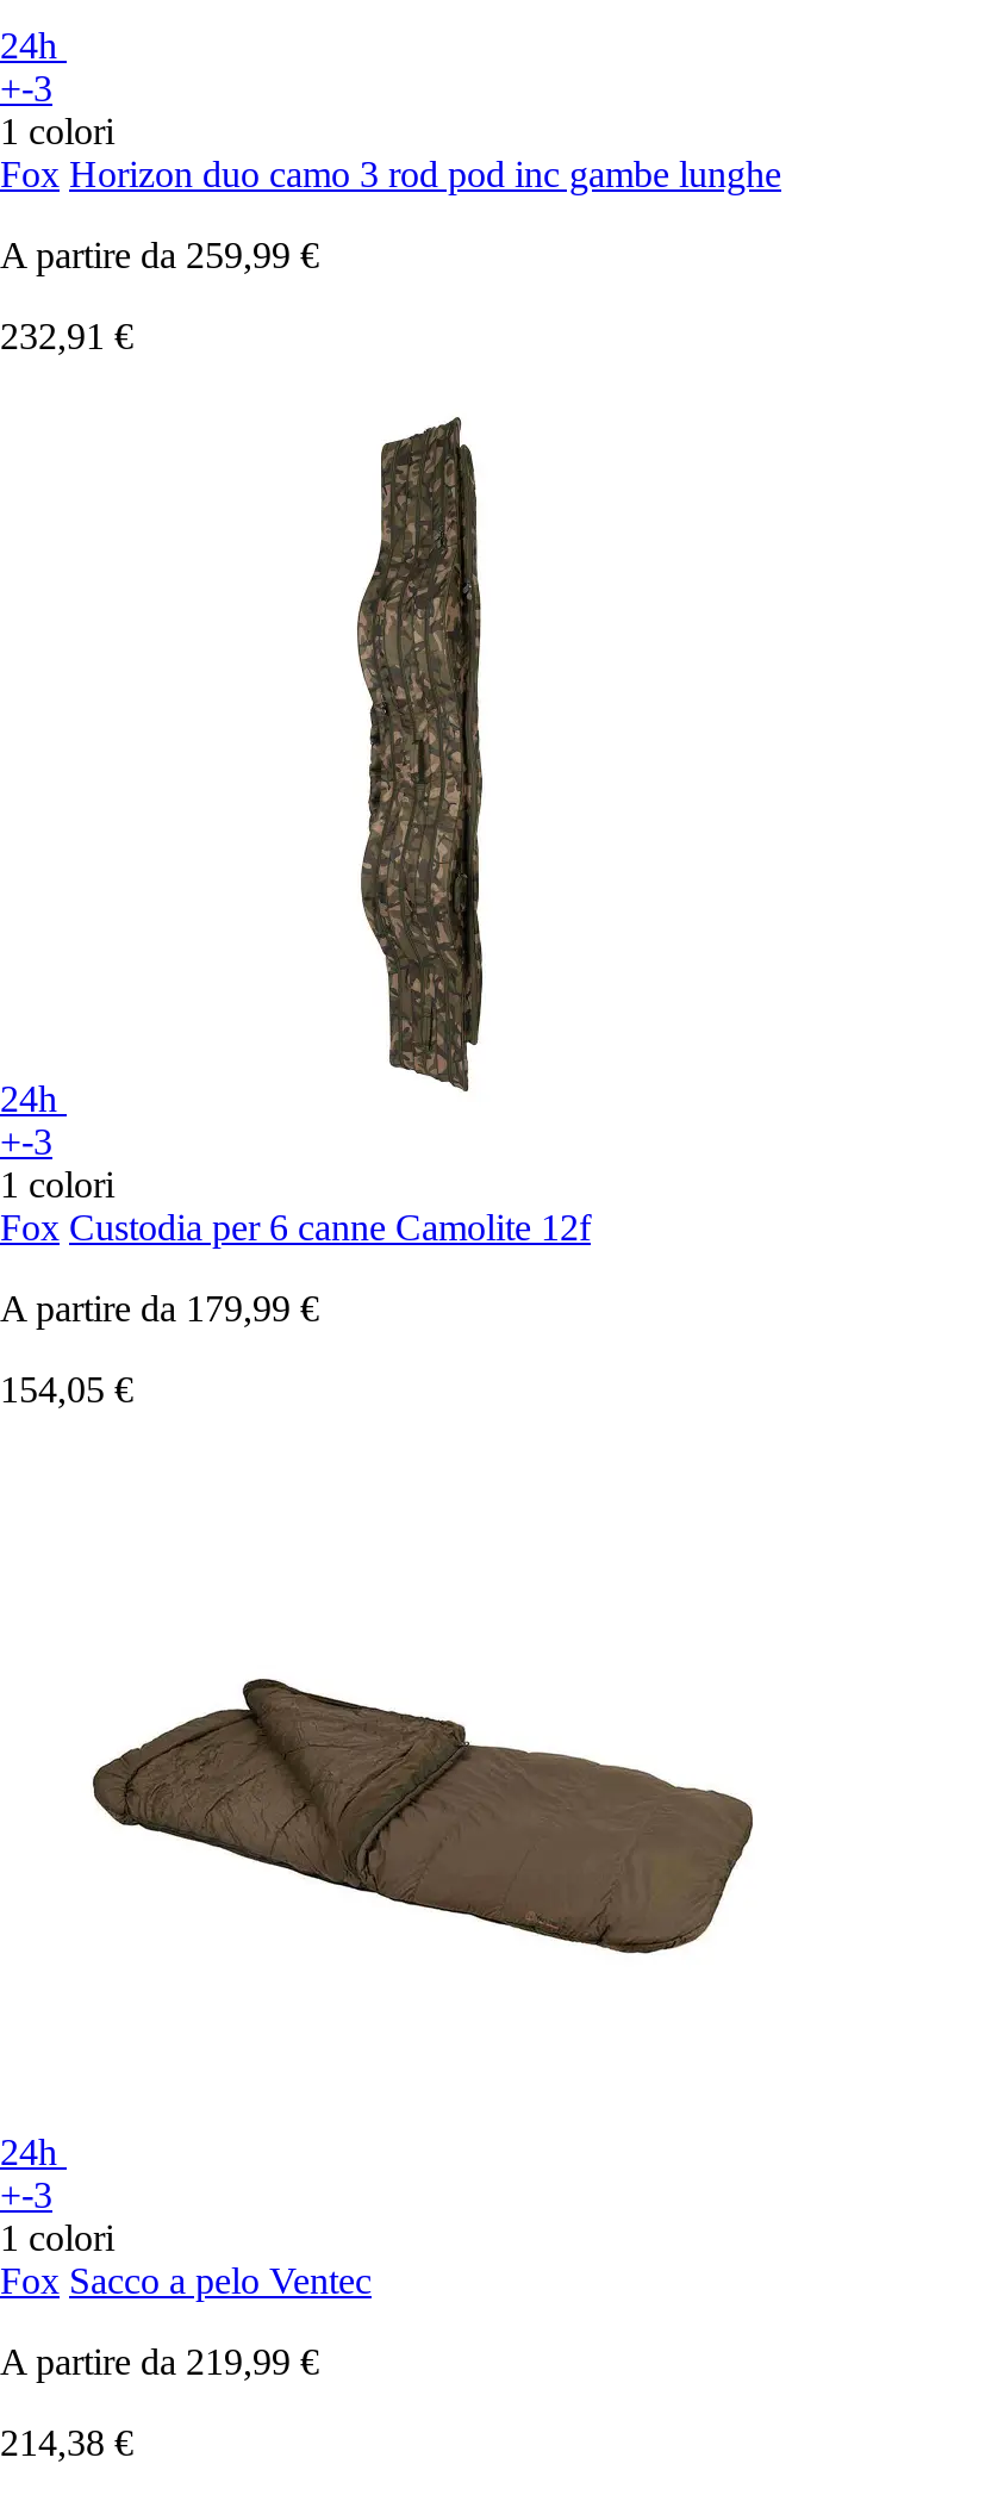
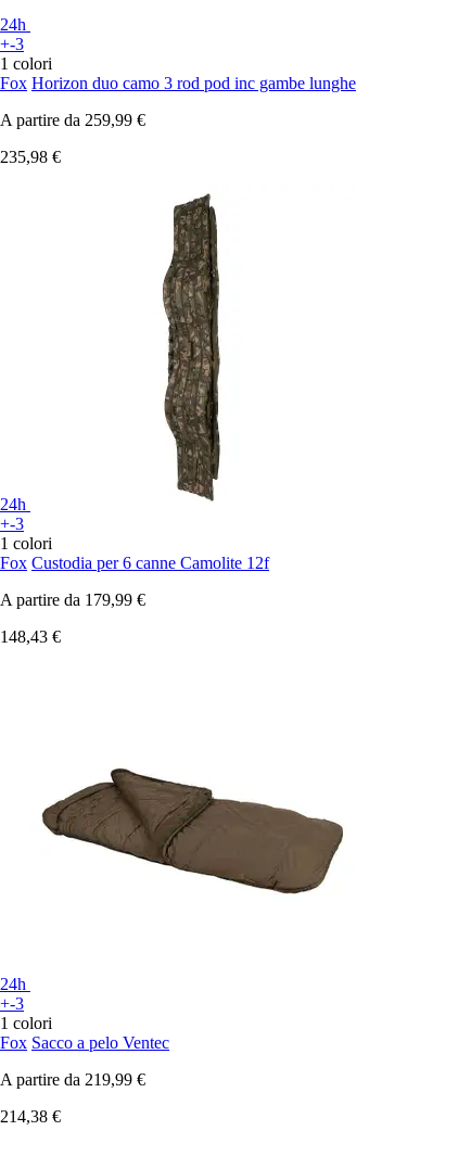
[0,315,133,356] 232,91 € -> [0,147,61,166] 235,98 €
[0,1368,133,1409] 154,05 € -> [0,627,61,646] 148,43 €

